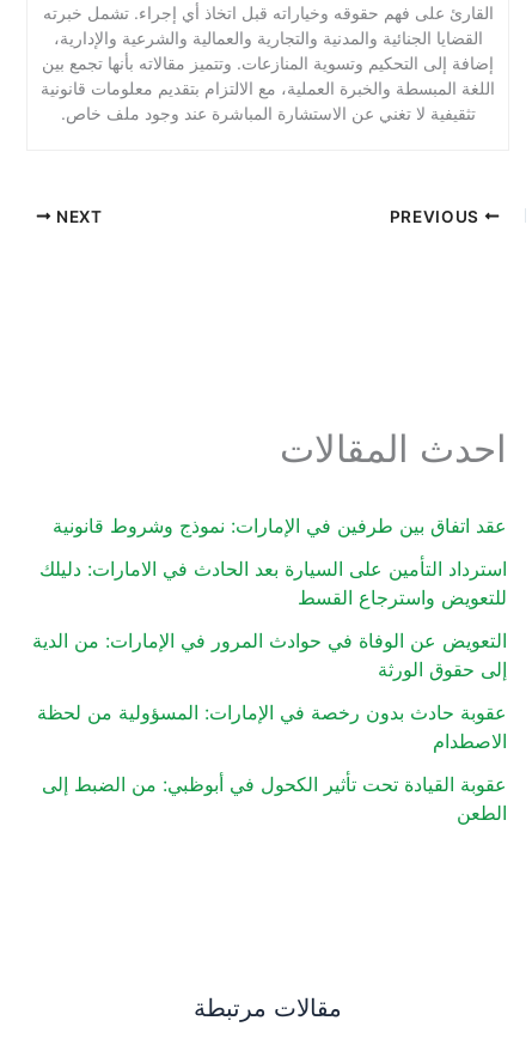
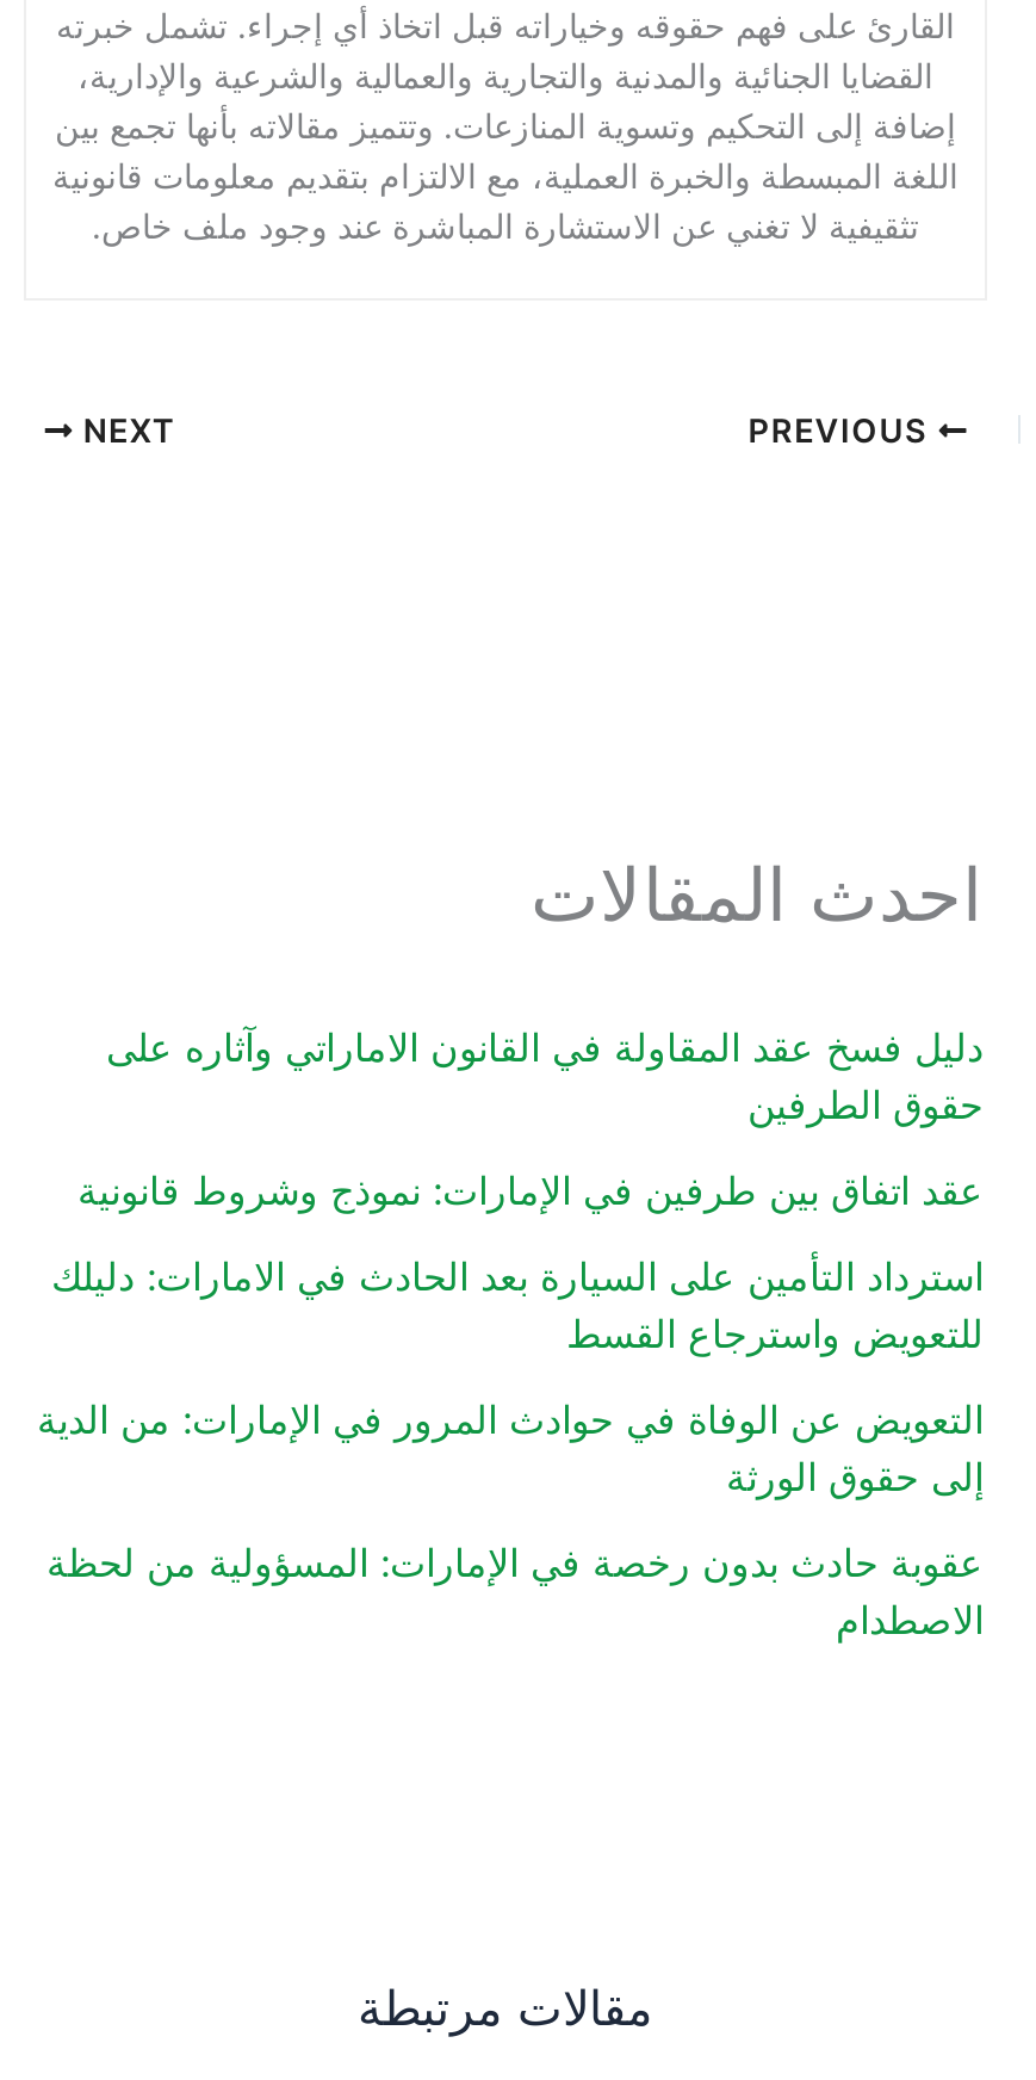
none -> [106,1023,984,1128] دليل فسخ عقد المقاولة في القانون الاماراتي وآثاره على | حقوق الطرفين
moved [33,513,507,753] -> [37,1166,984,1643]: عقد اتفاق بين طرفين في الإمارات: نموذج وشروط قانونية | استرداد التأمين على السيارة بعد الحادث في الامارات: دليلك | للتعويض واسترجاع القسط | التعويض عن الوفاة في حوادث المرور في الإمارات: من الدية | إلى حقوق الورثة | عقوبة حادث بدون رخصة في الإمارات: المسؤولية من لحظة | الاصطدام
[42,772,507,825] عقوبة القيادة تحت تأثير الكحول في أبوظبي: من الضبط إلى | الطعن -> none

